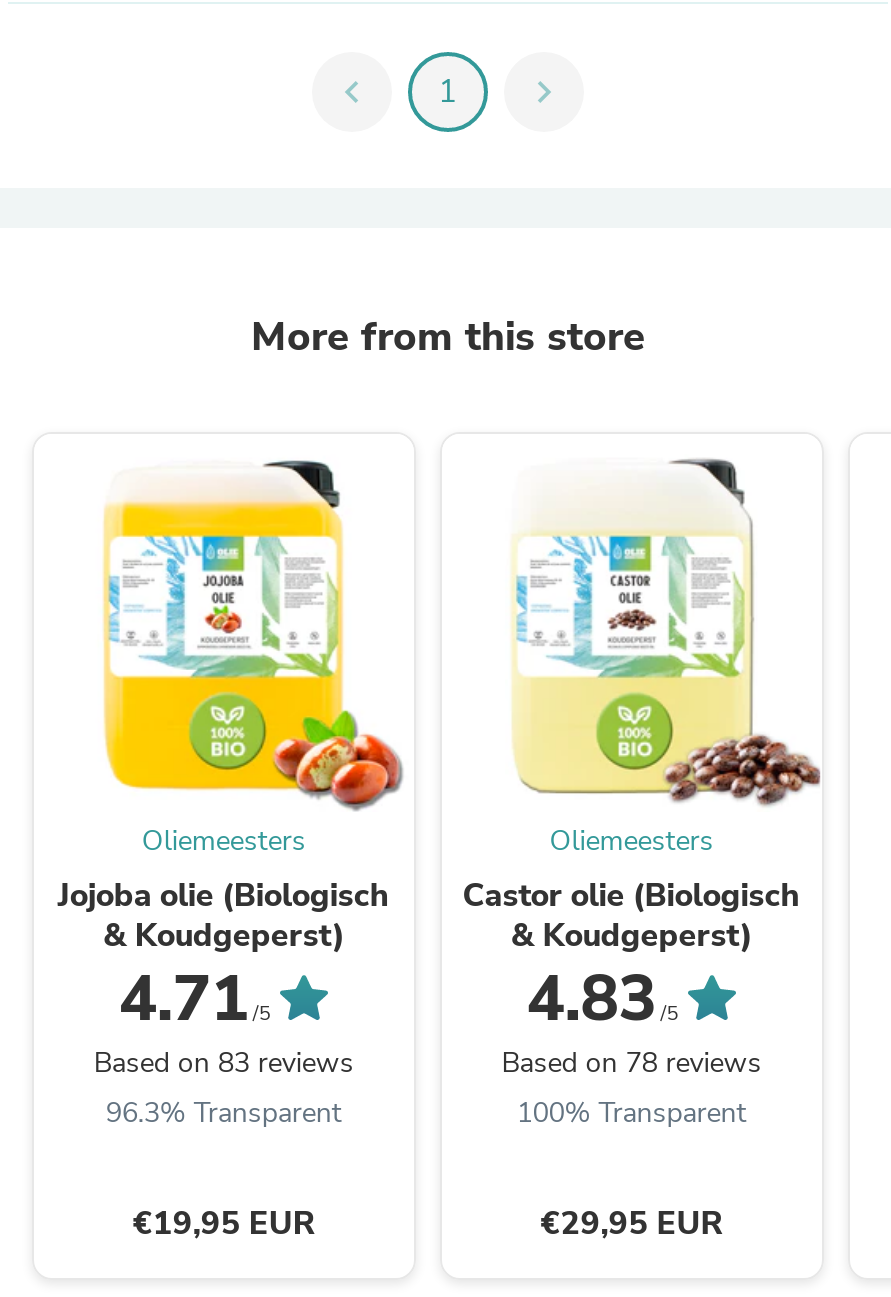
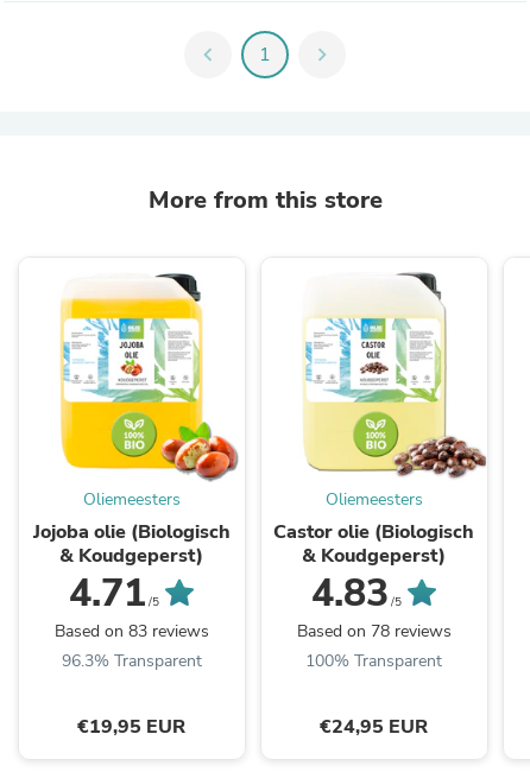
[540,1203,722,1247] €29,95 EUR -> [320,714,428,740] €24,95 EUR

